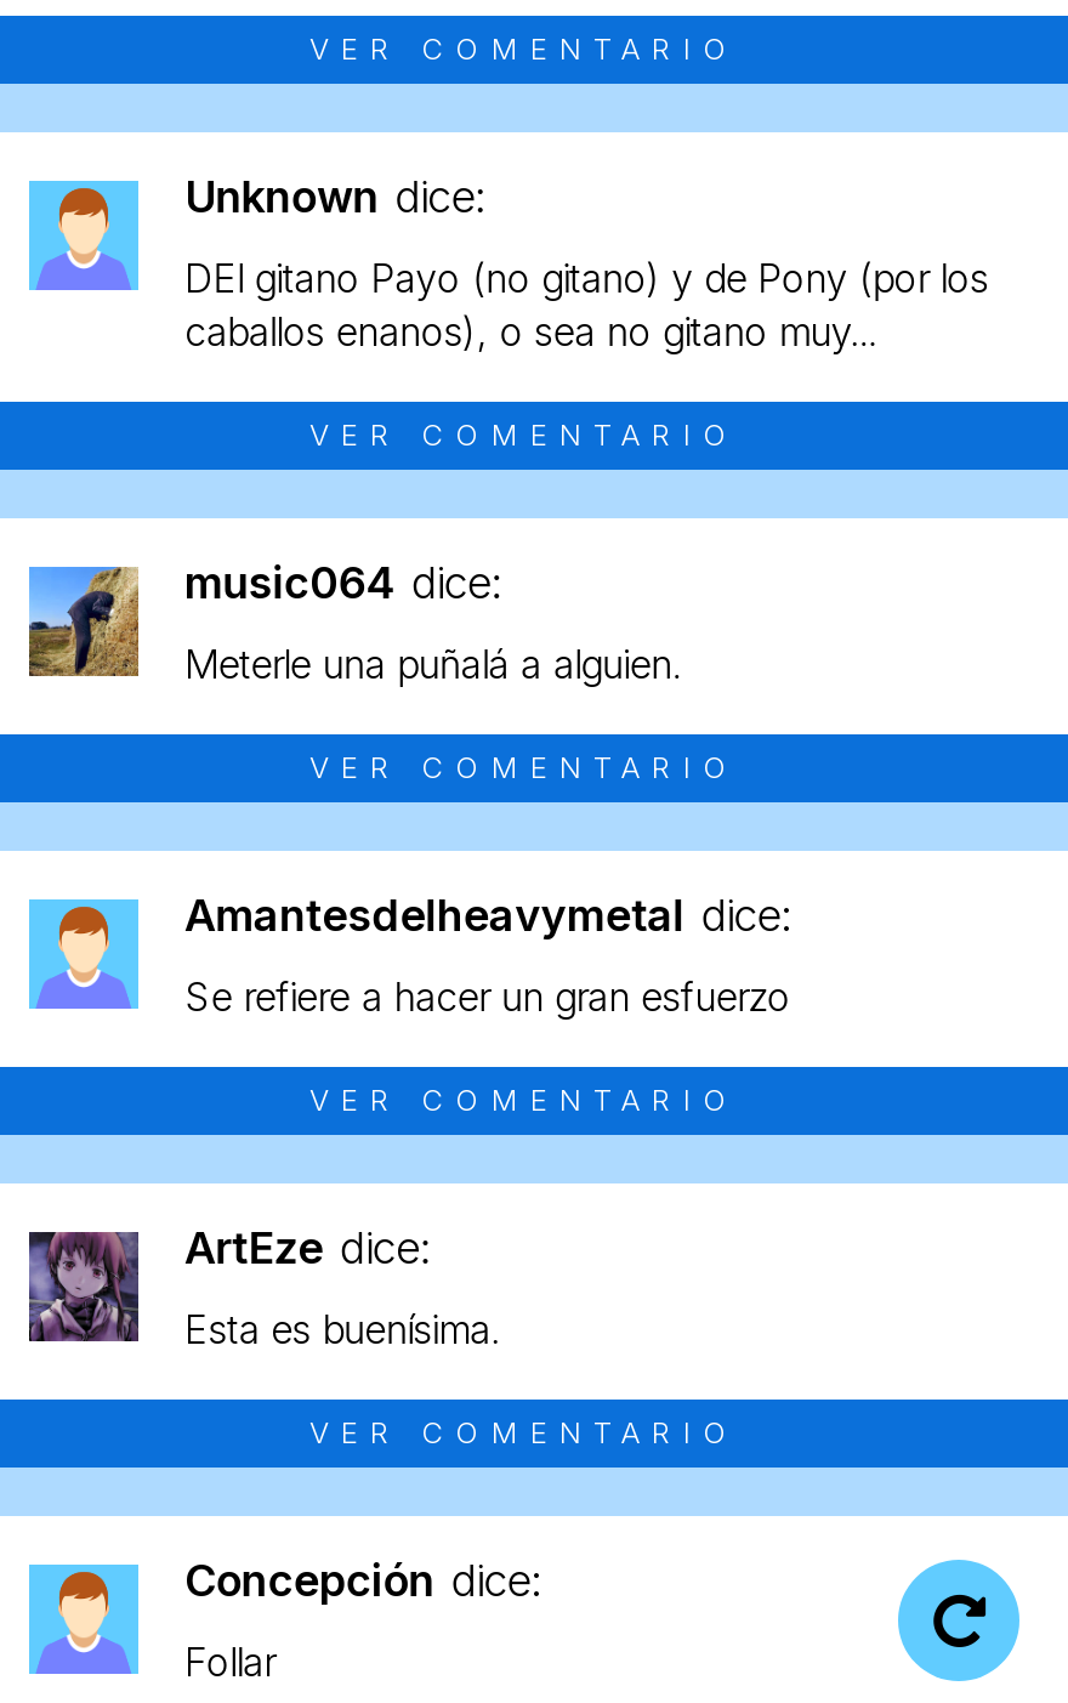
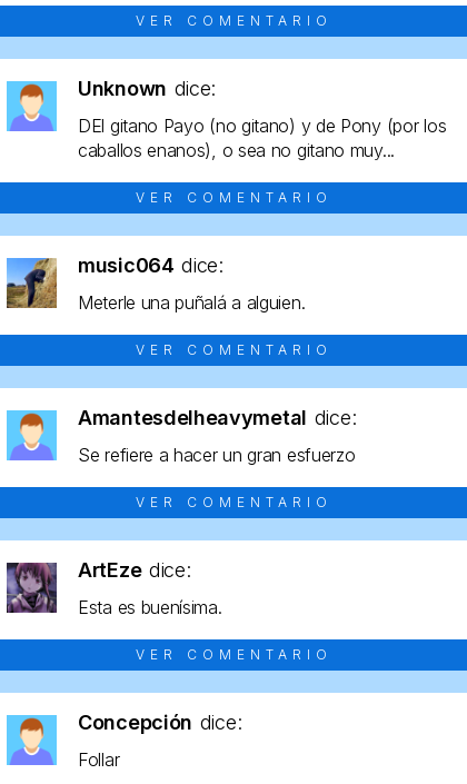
[896,1557,1022,1684] [image] -> none

